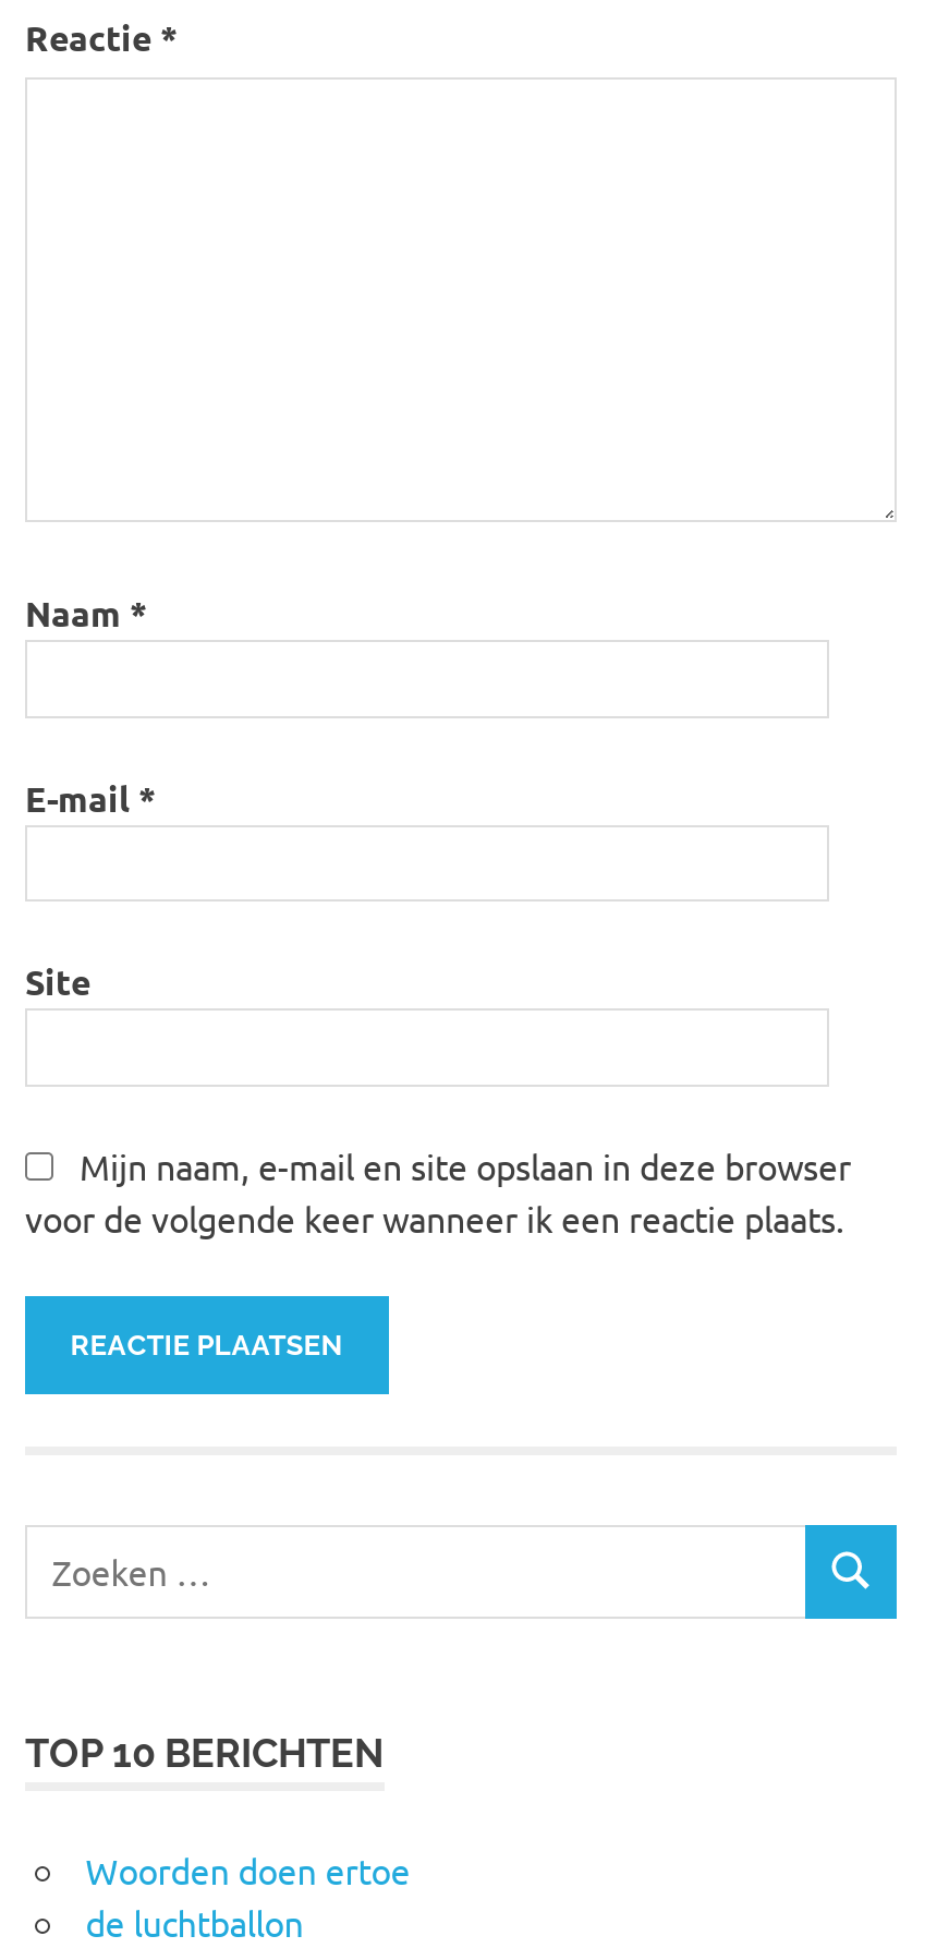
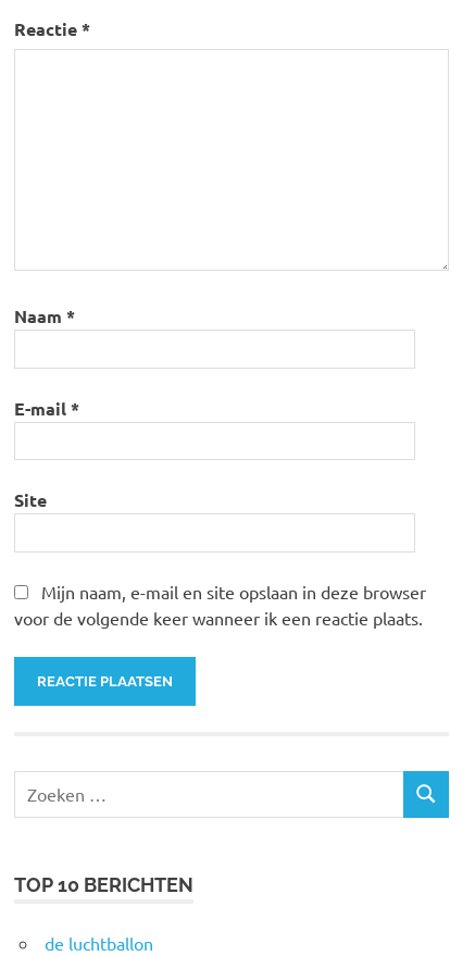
[86,1847,410,1890] Woorden doen ertoe -> none

